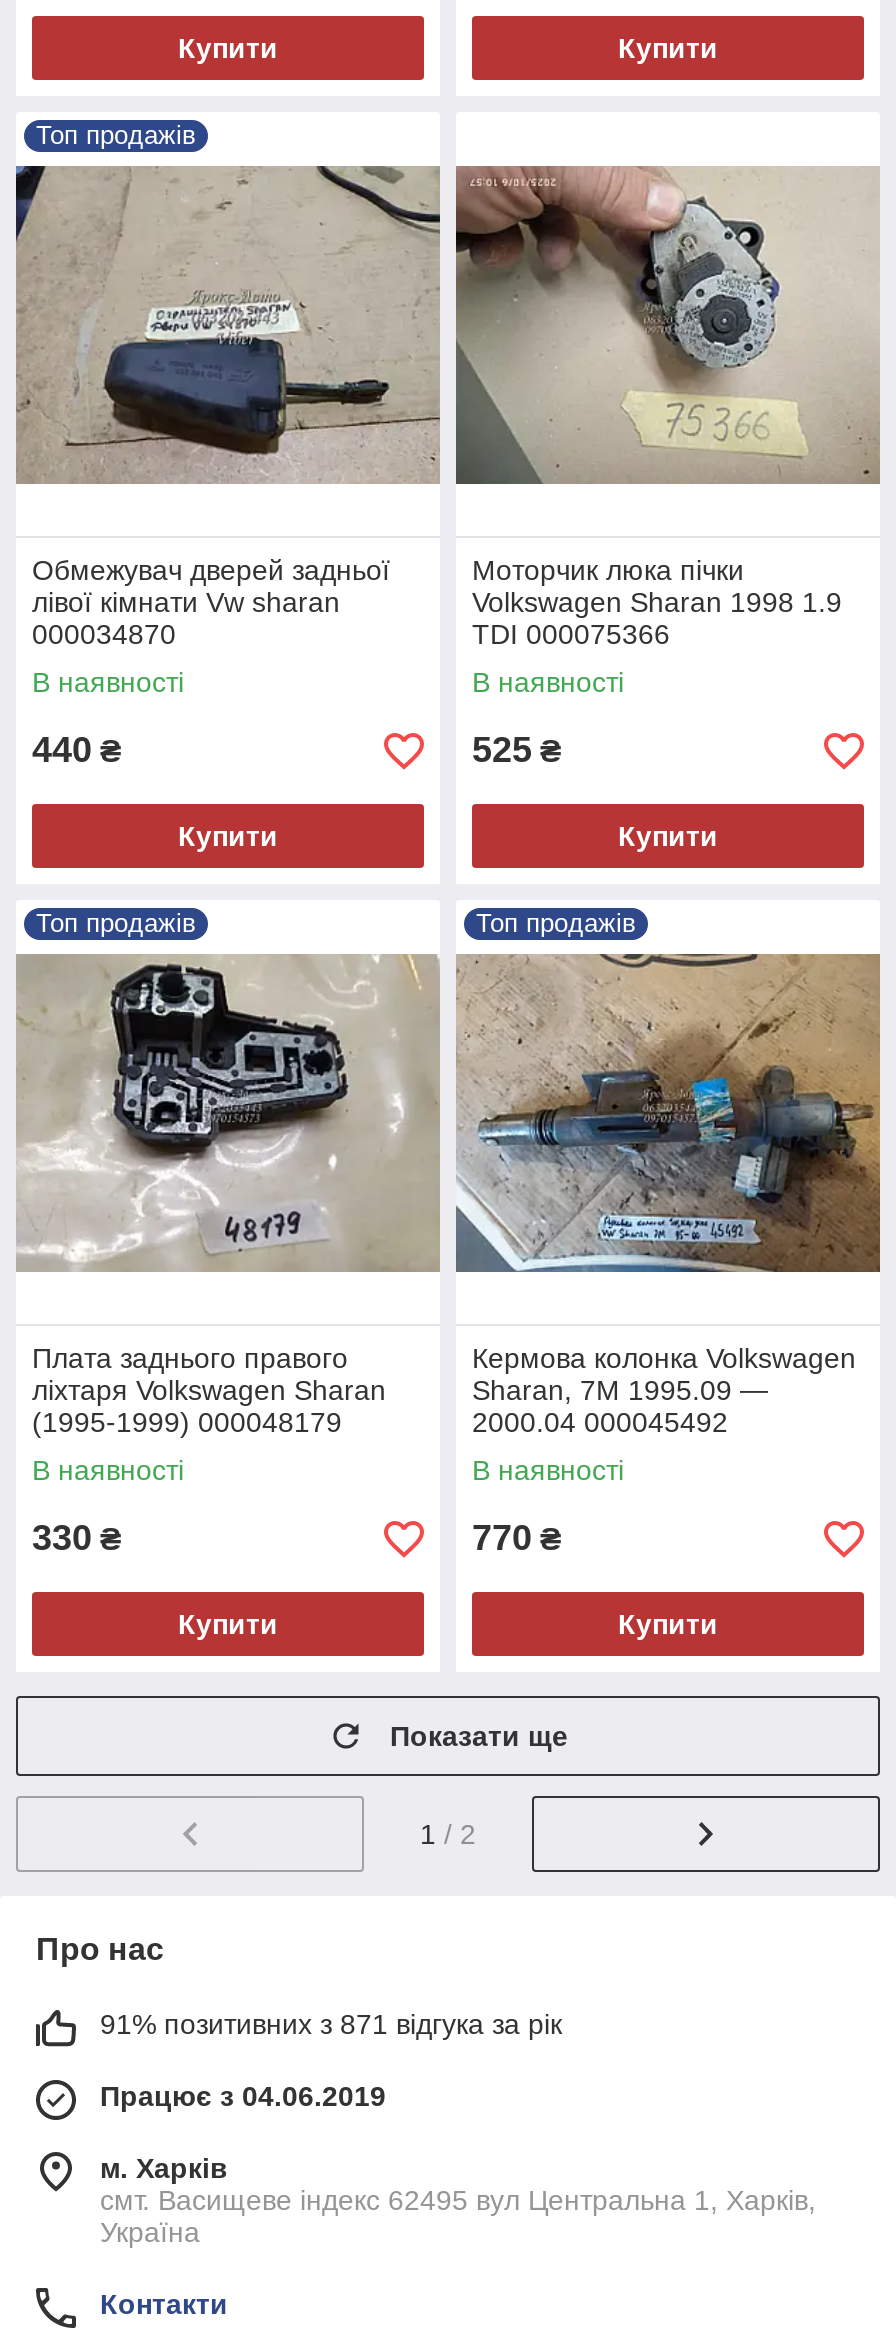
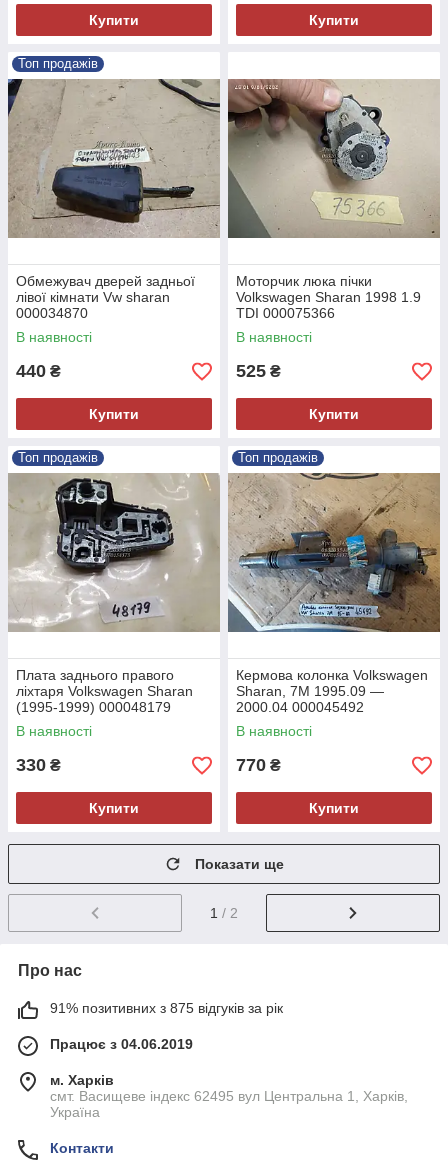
[100,2008,562,2040] 91% позитивних з 871 відгука за рік -> [50,1000,283,1016] 91% позитивних з 875 відгуків за рік

